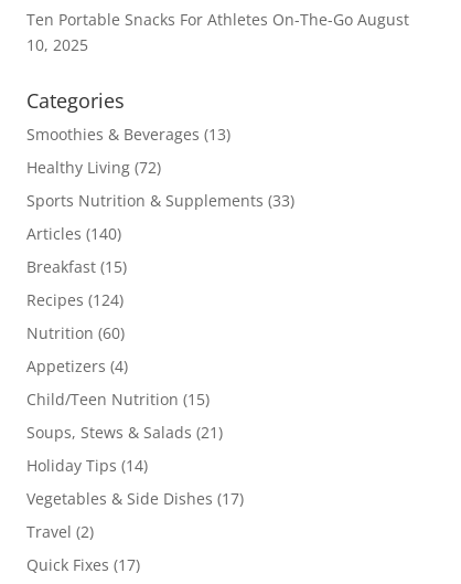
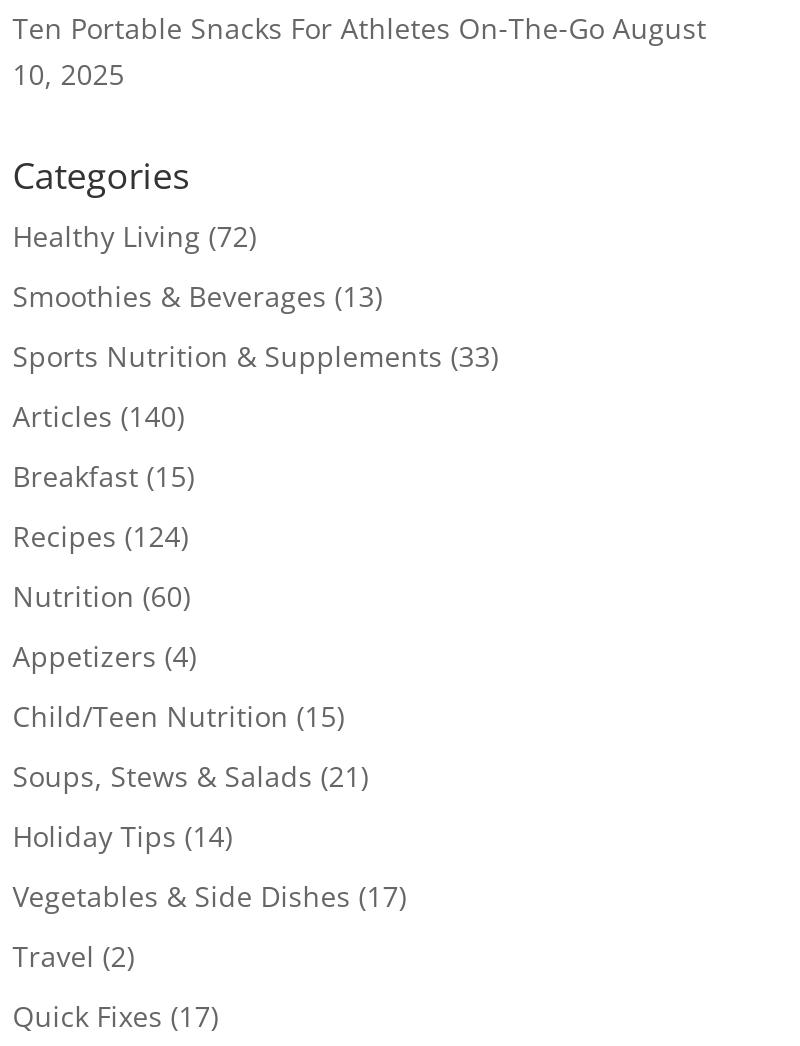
moved [26,124,230,145] -> [13,277,383,315]: Smoothies & Beverages (13)
moved [26,157,161,178] -> [13,217,257,255]: Healthy Living (72)

